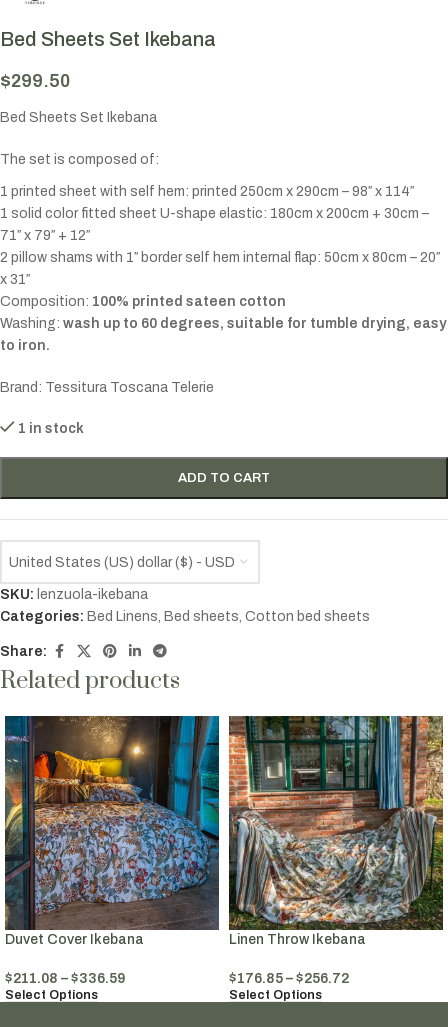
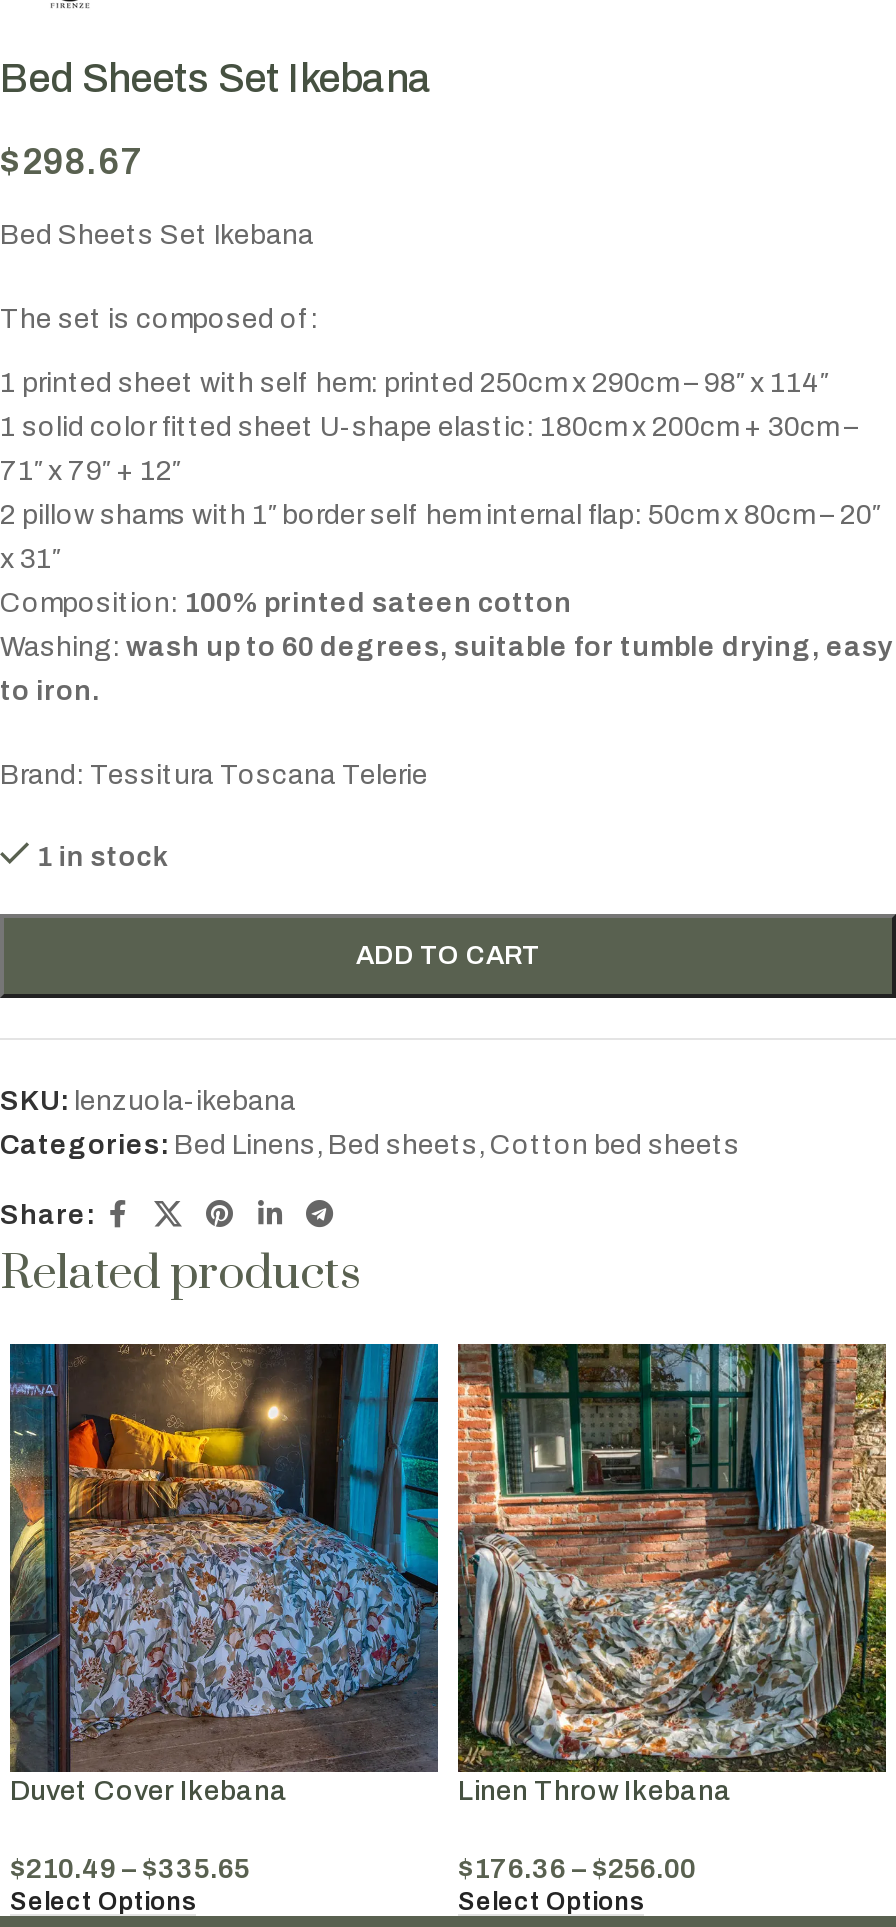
[0,71,70,91] $299.50 -> [0,142,142,182] $298.67
[9,555,235,570] United States (US) dollar ($) - USD -> none
[5,971,125,986] $211.08 – $336.59 -> [10,1854,250,1884] $210.49 – $335.65
[229,971,349,986] $176.85 – $256.72 -> [458,1854,696,1884] $176.36 – $256.00

